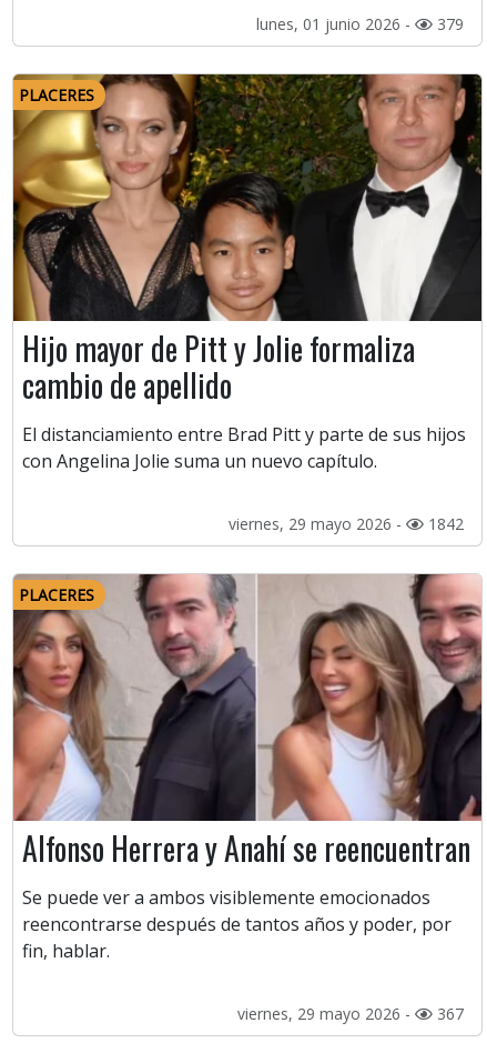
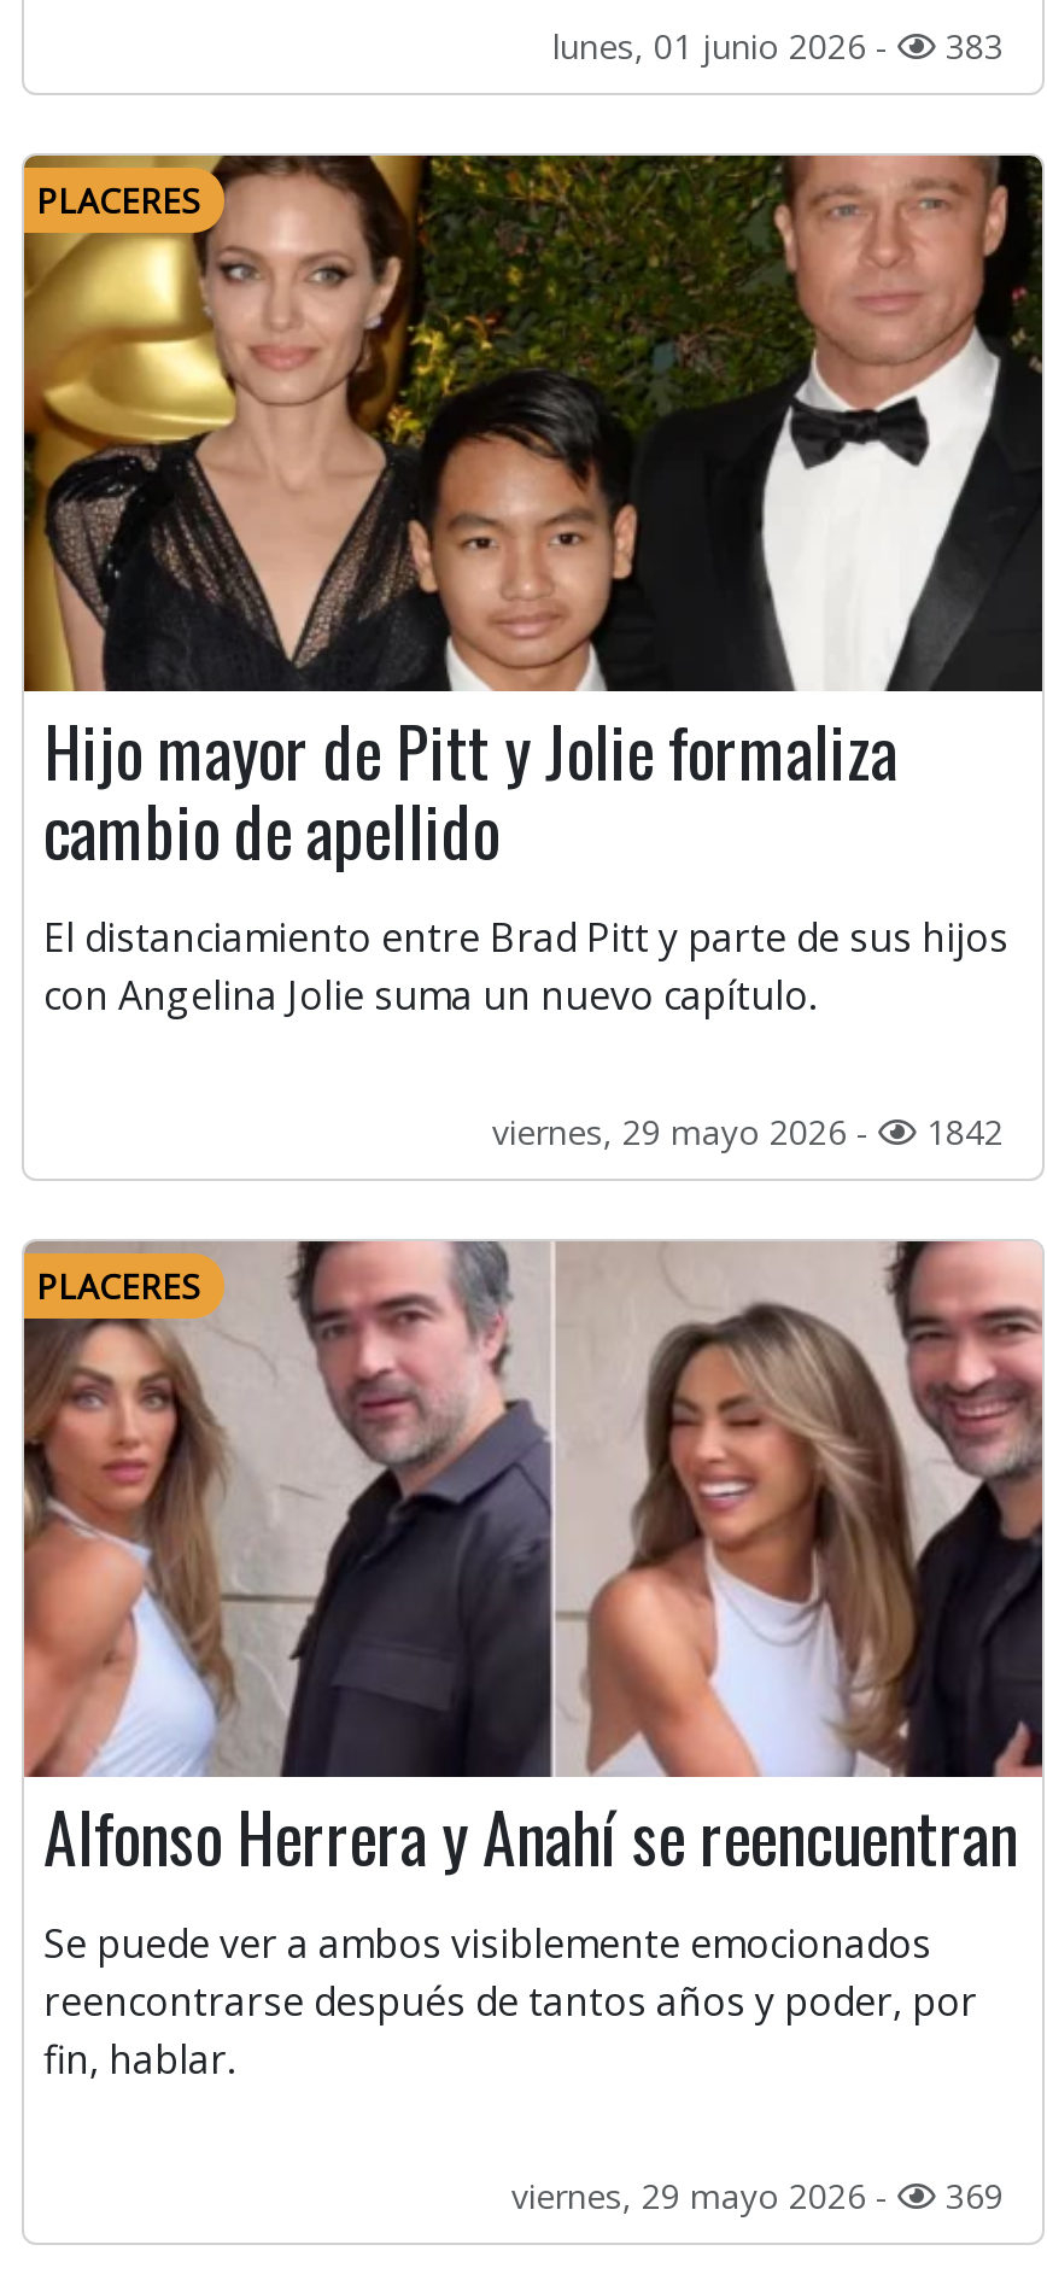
[256,13,464,34] lunes, 01 junio 2026 - 379 -> [552,23,1004,69] lunes, 01 junio 2026 - 383
[237,1003,464,1024] viernes, 29 mayo 2026 - 367 -> [511,2173,1004,2219] viernes, 29 mayo 2026 - 369

